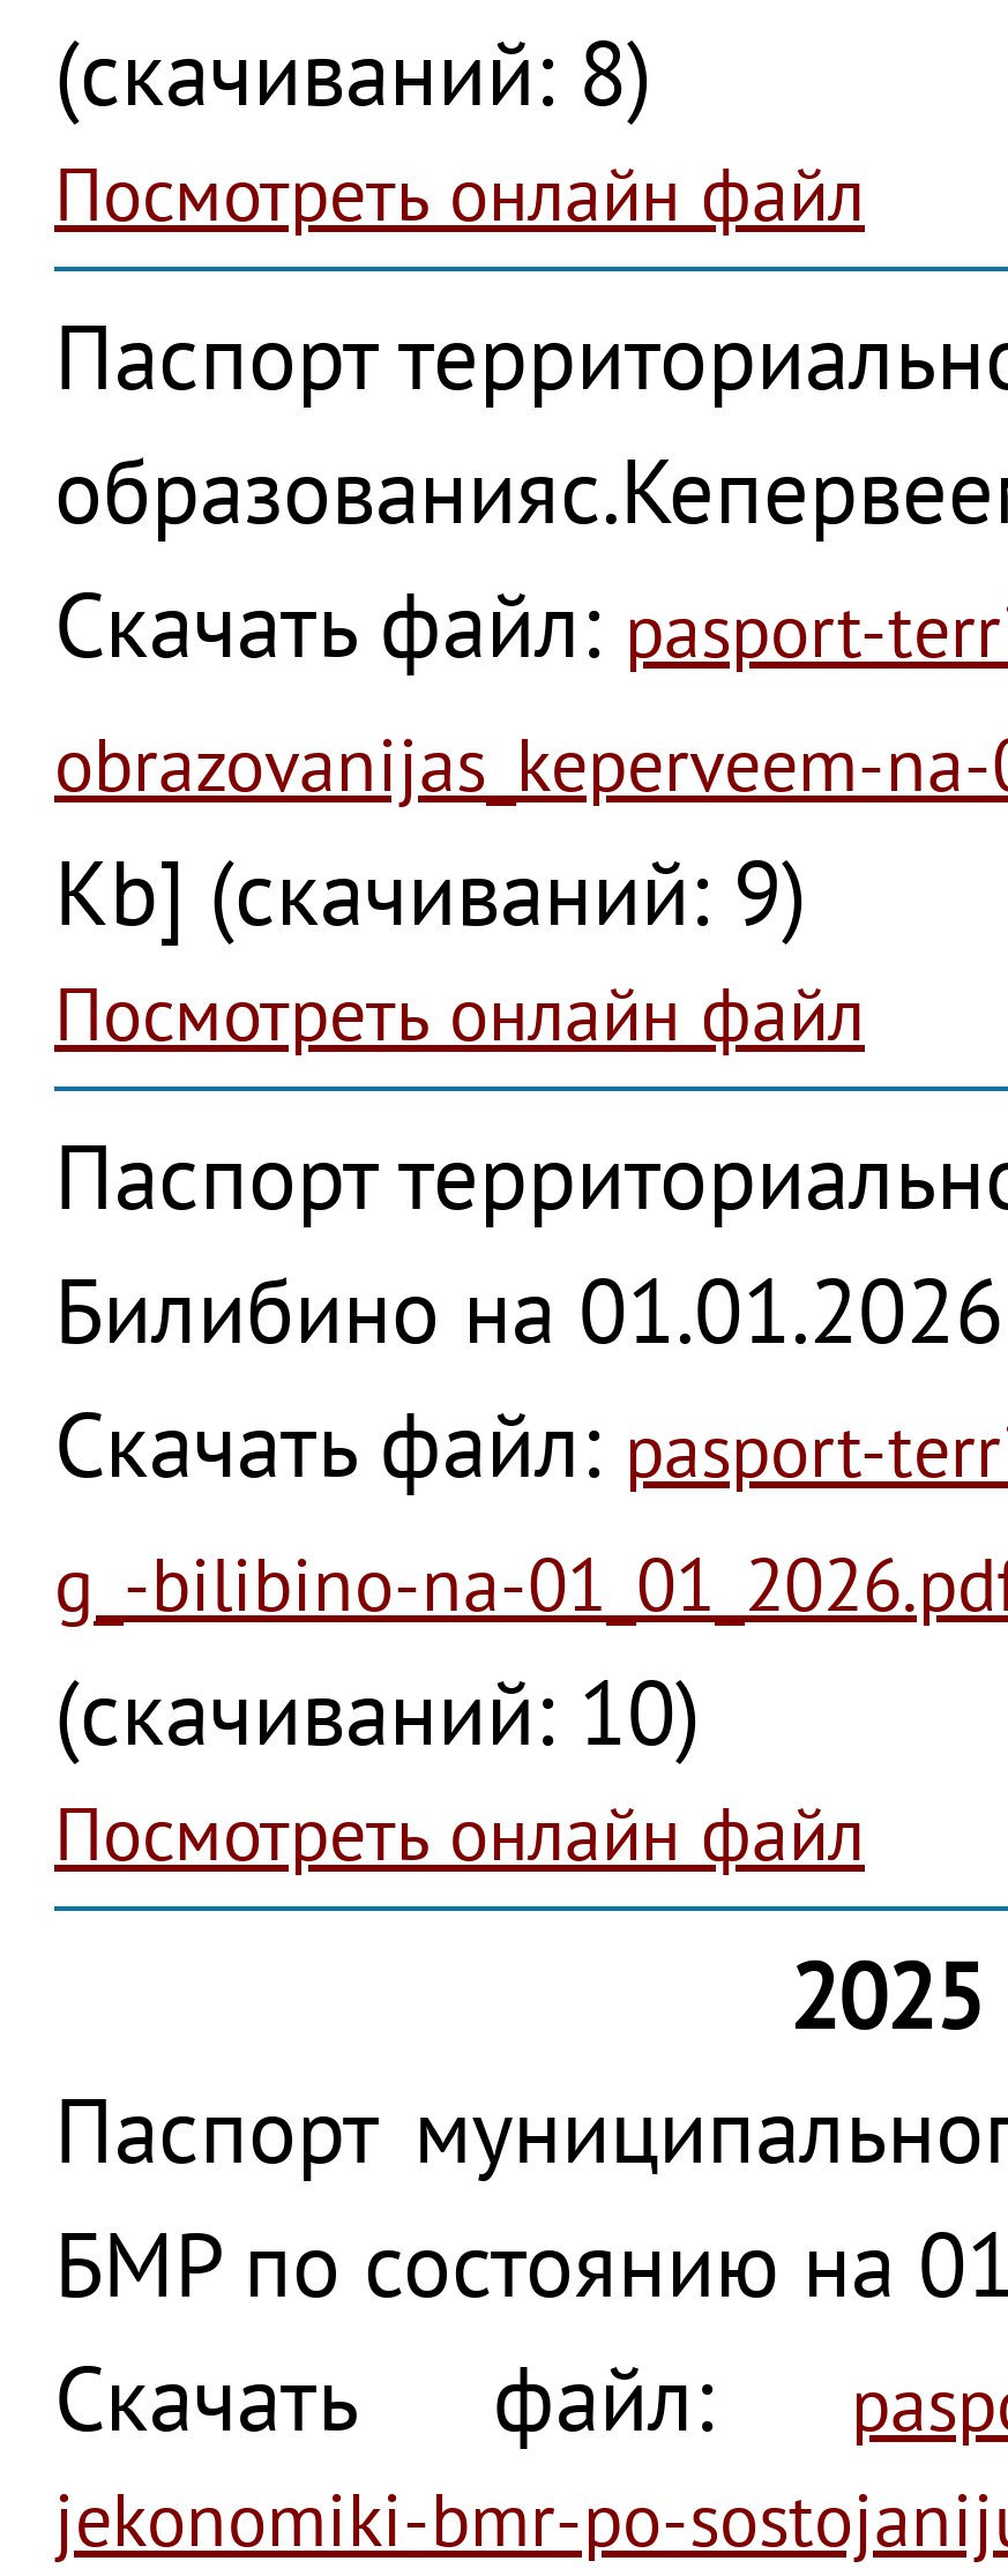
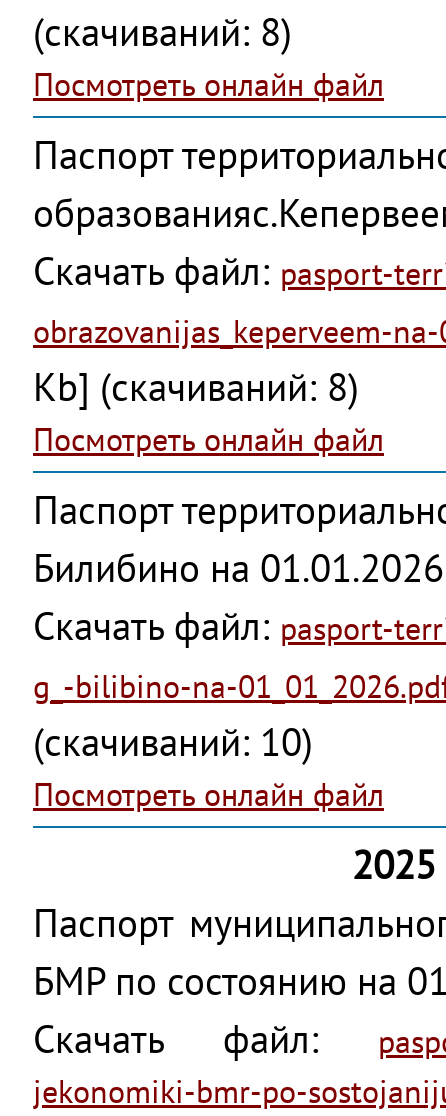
[54,832,807,950] Kb] (cкачиваний: 9) -> [33,361,359,412] Kb] (cкачиваний: 8)

